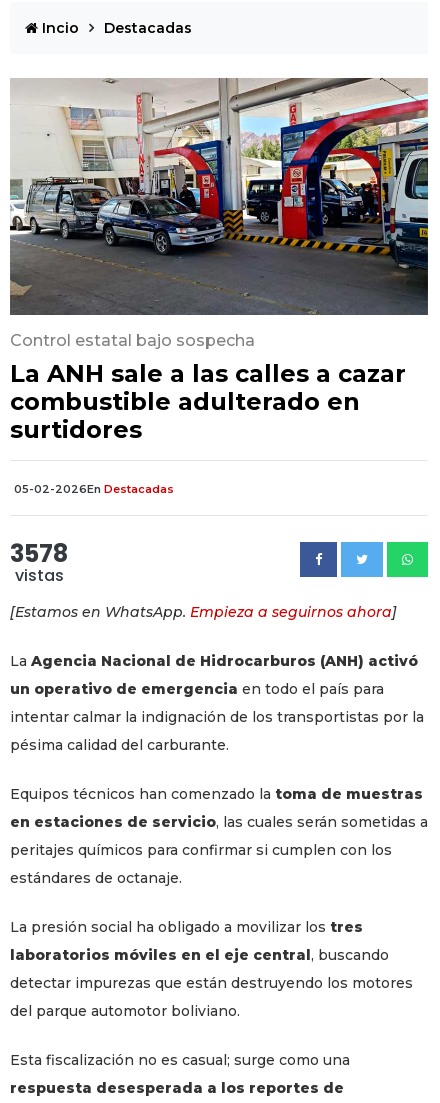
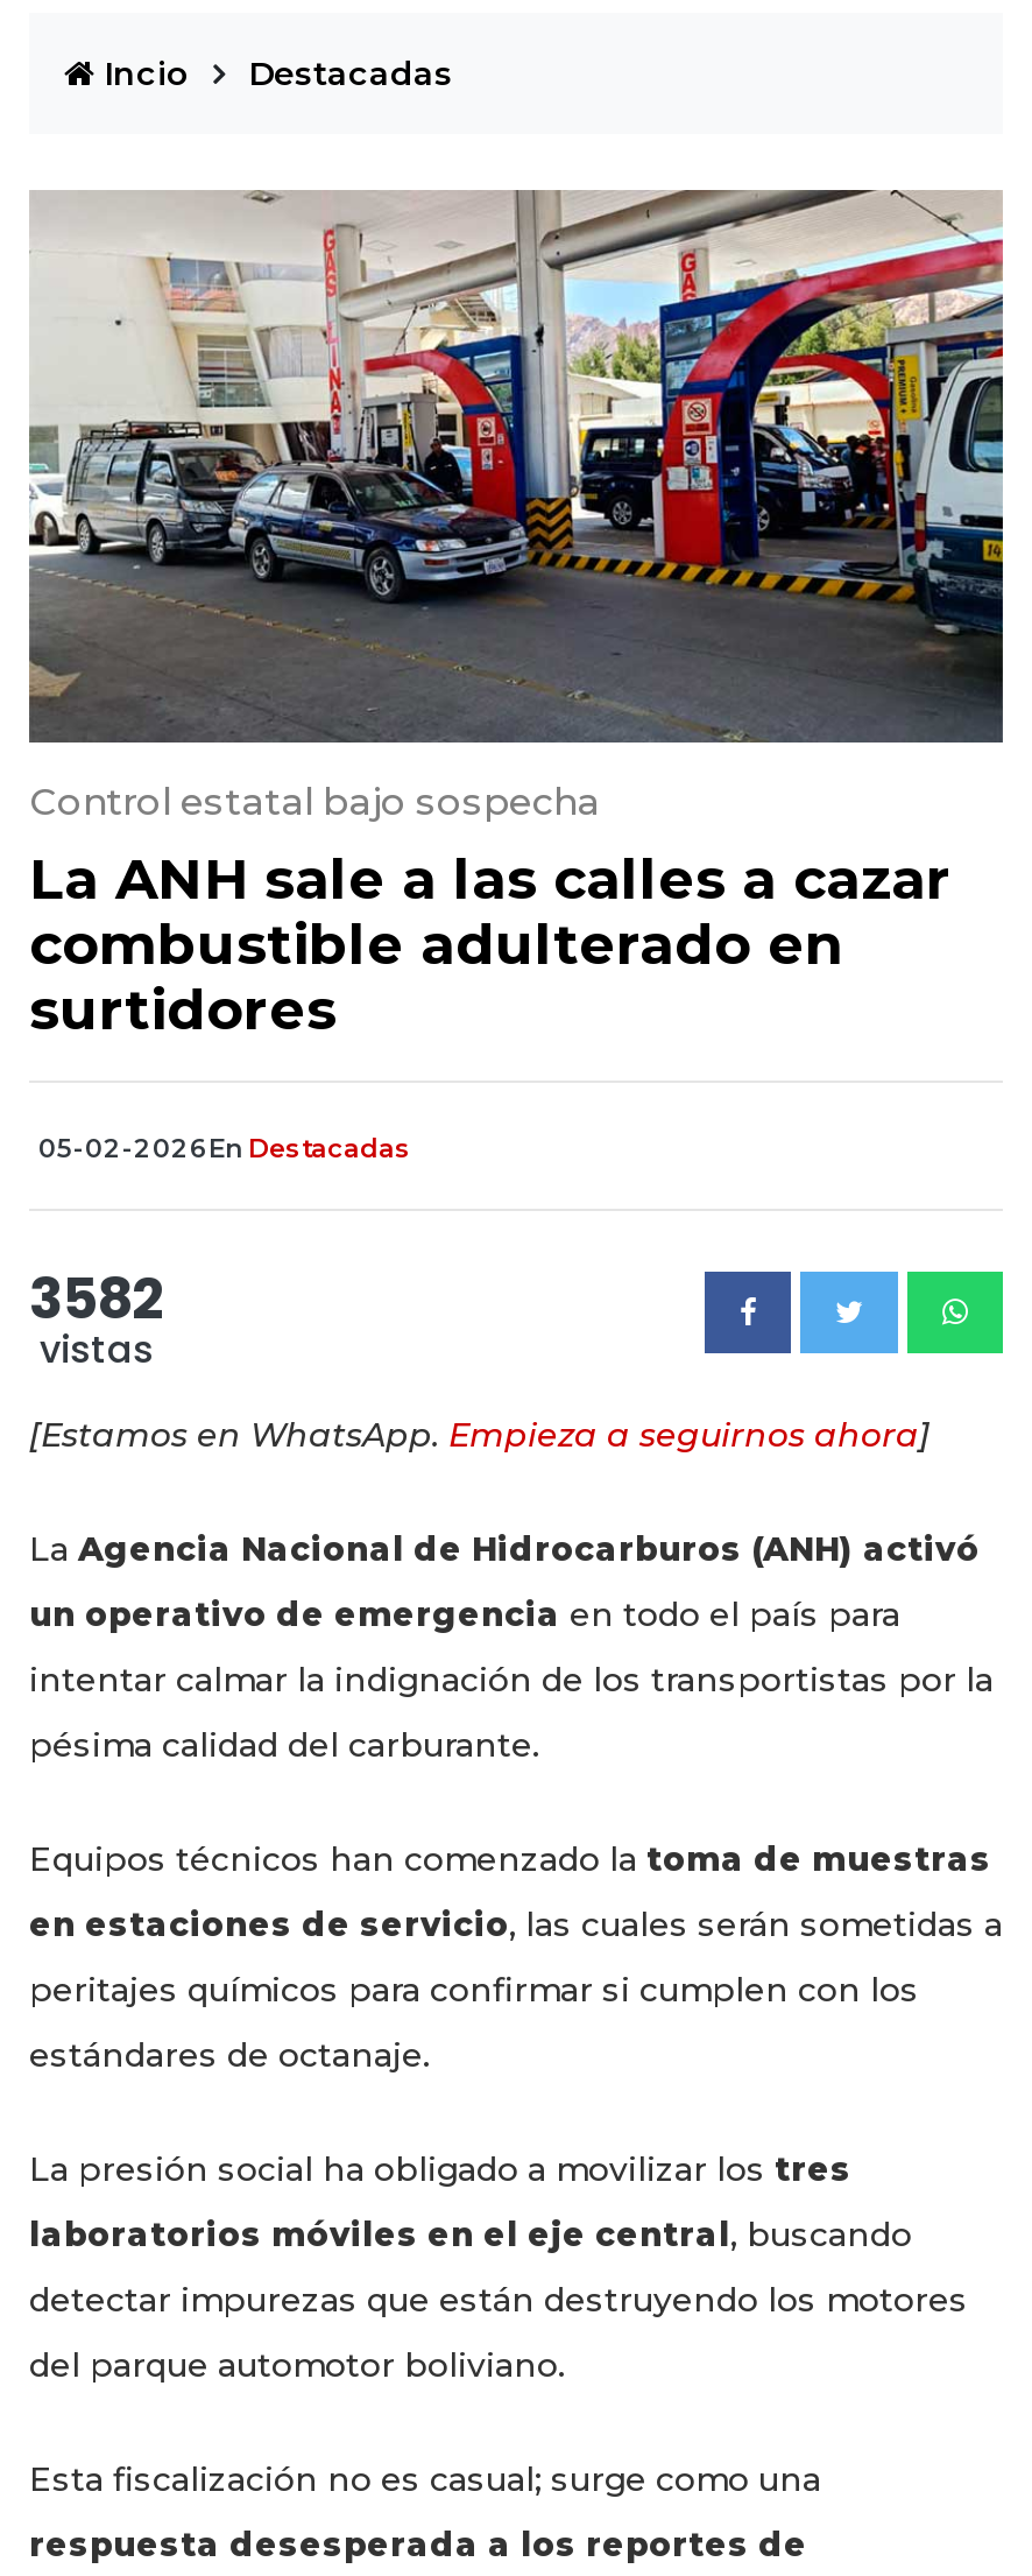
[10,537,68,570] 3578 -> [29,1260,164,1337] 3582

